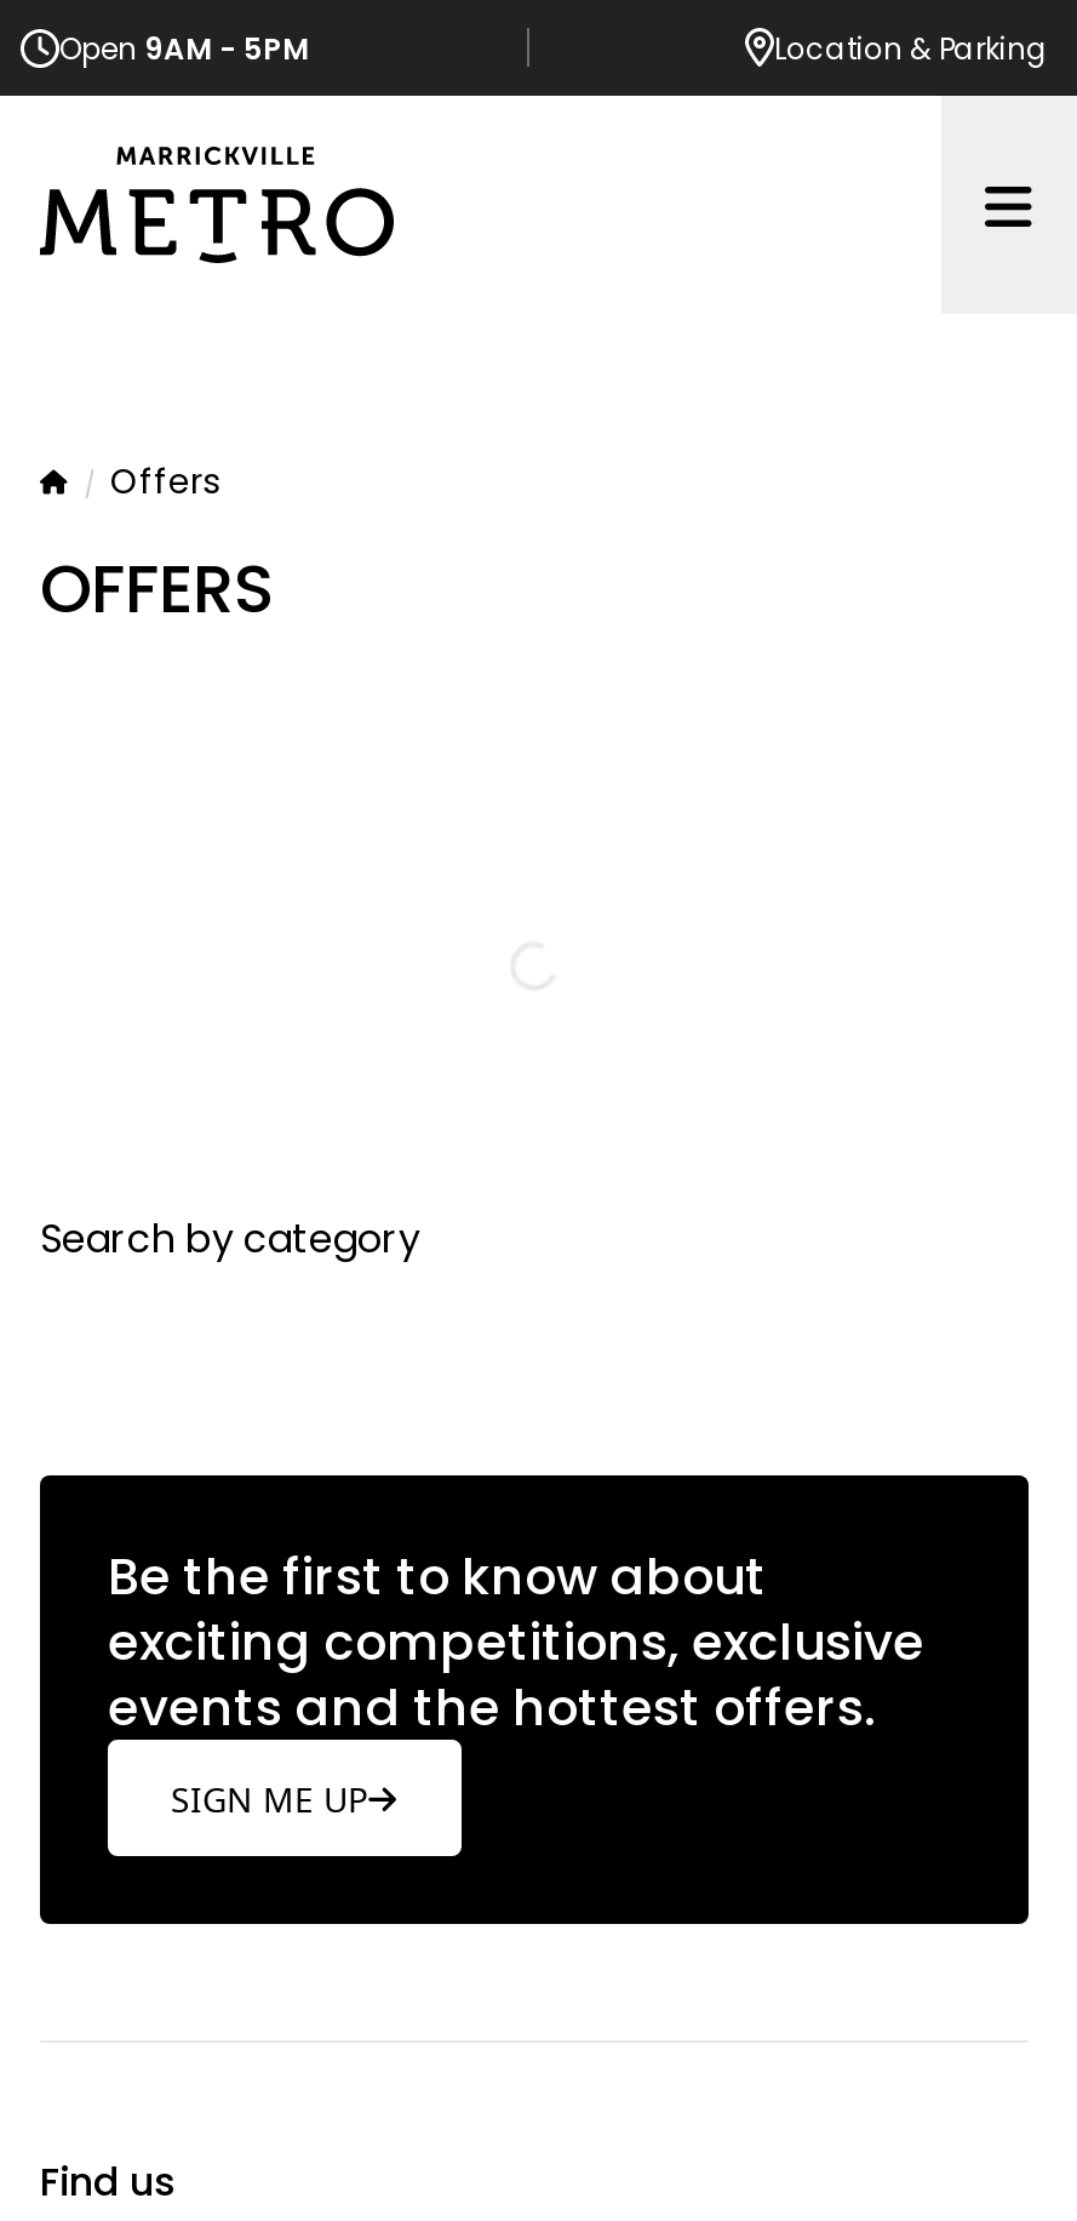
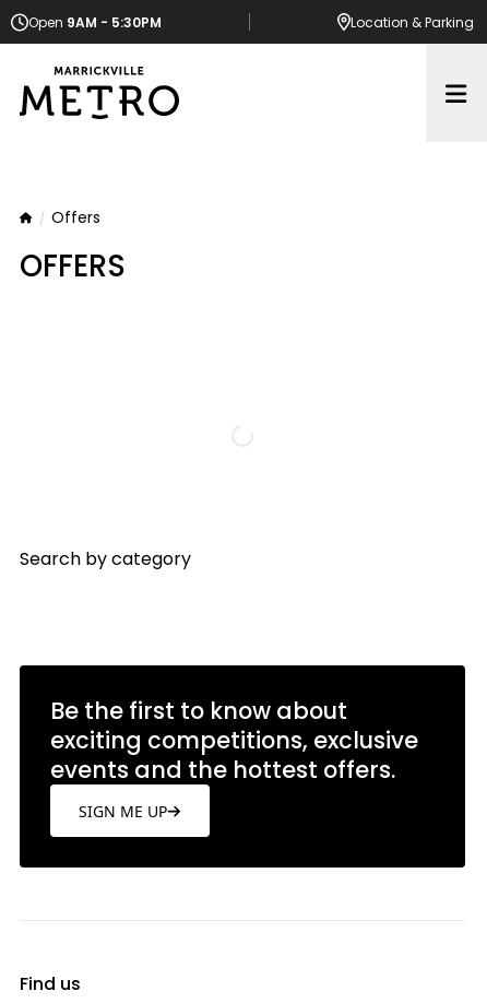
[59,27,309,68] Open 9AM - 5PM -> [28,13,162,31] Open 9AM - 5:30PM

